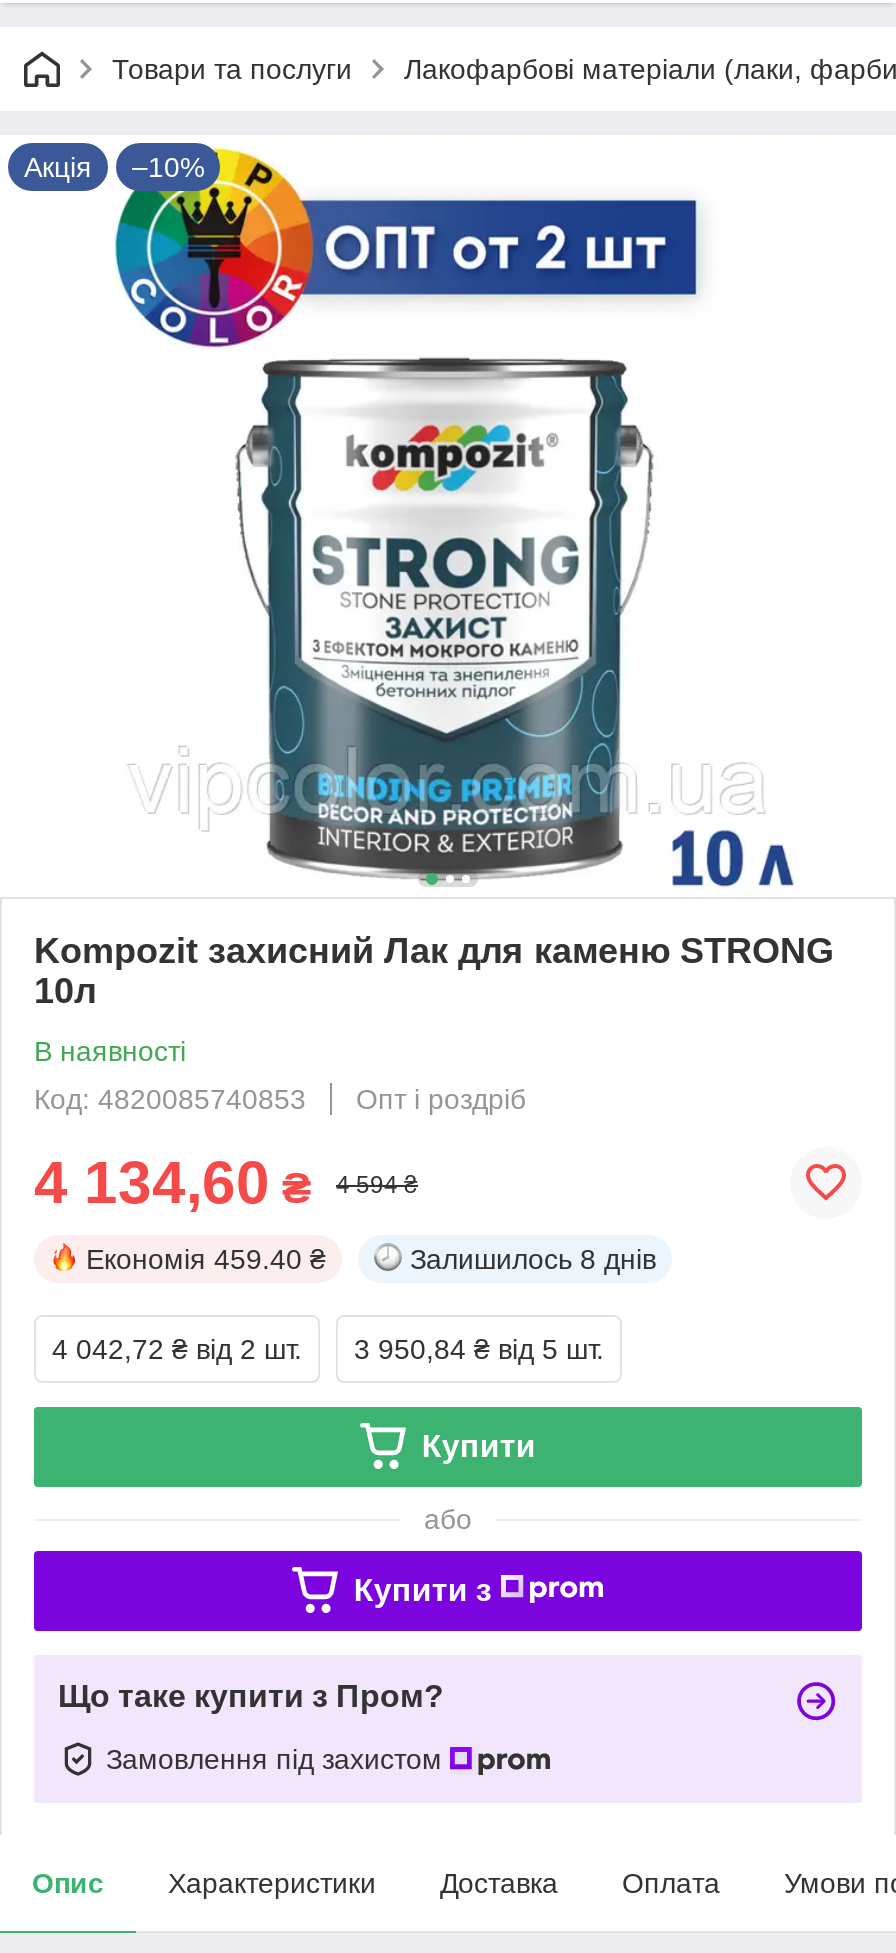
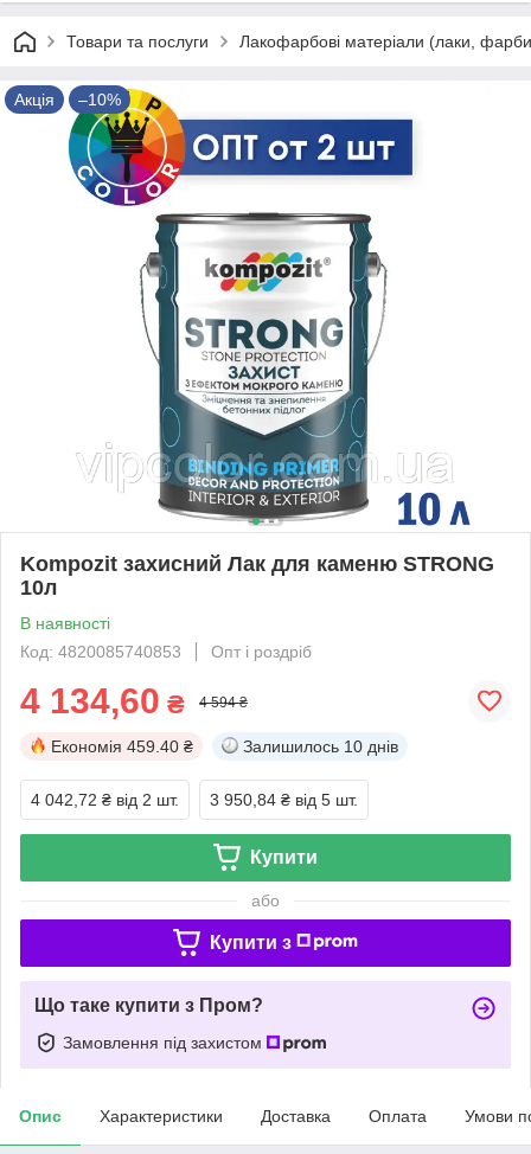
[410,1243,656,1275] Залишилось 8 днів -> [243,737,398,756] Залишилось 10 днів

